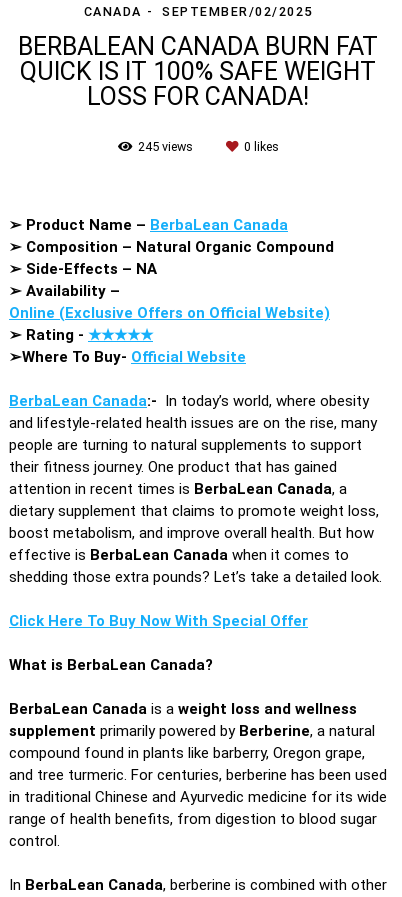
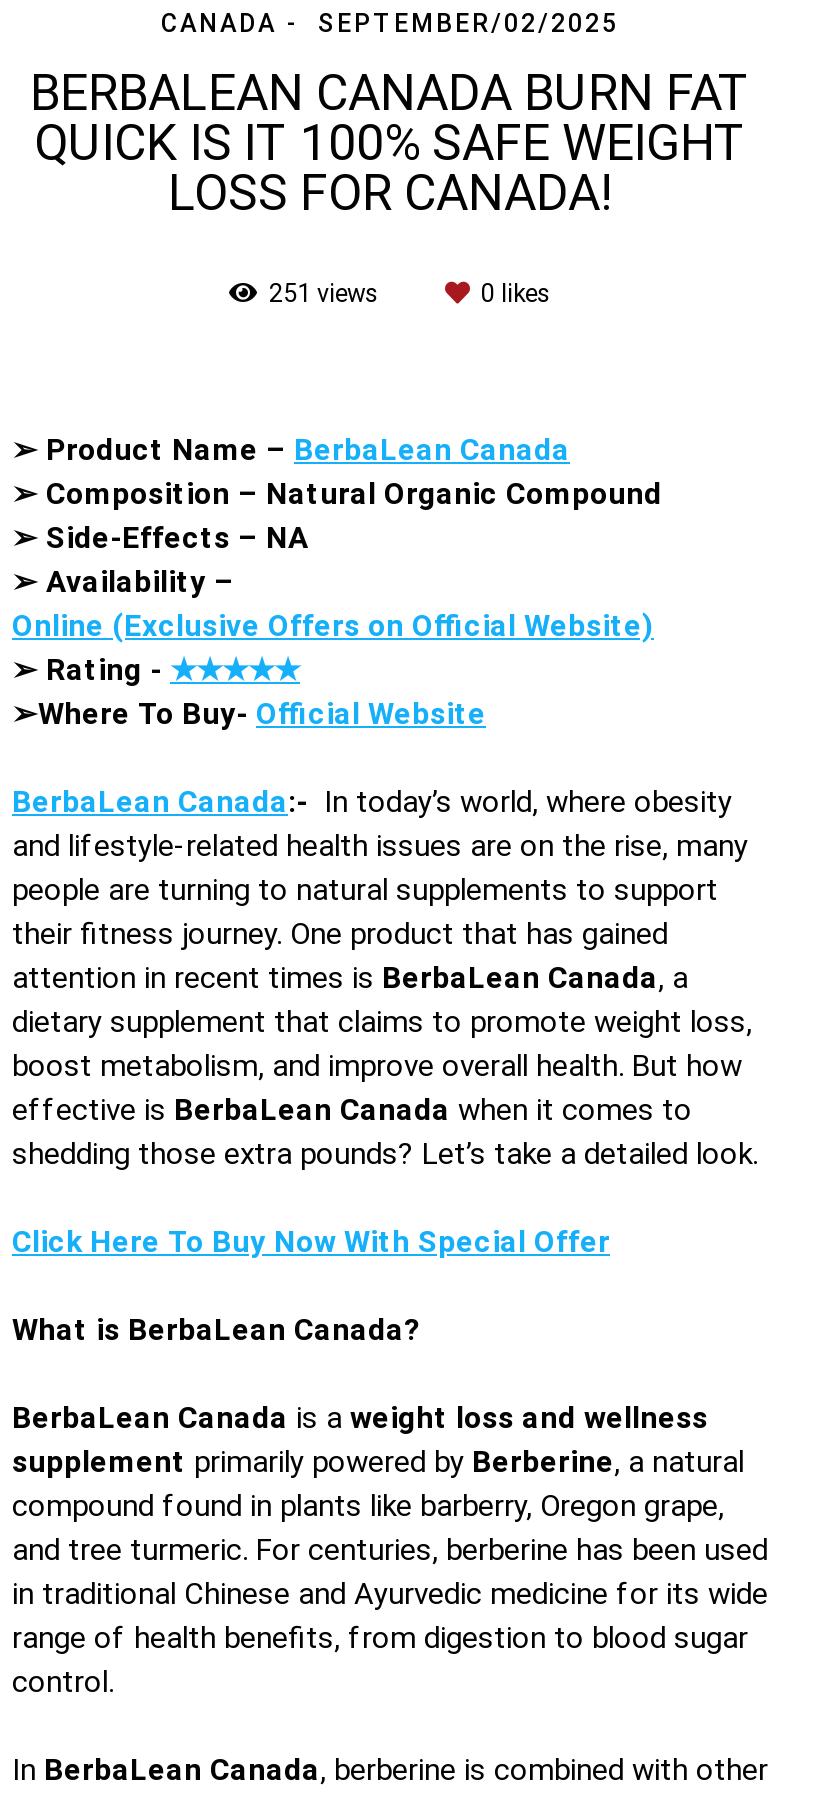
[137,139,195,154] 245 views -> [269,278,385,308] 251 views

